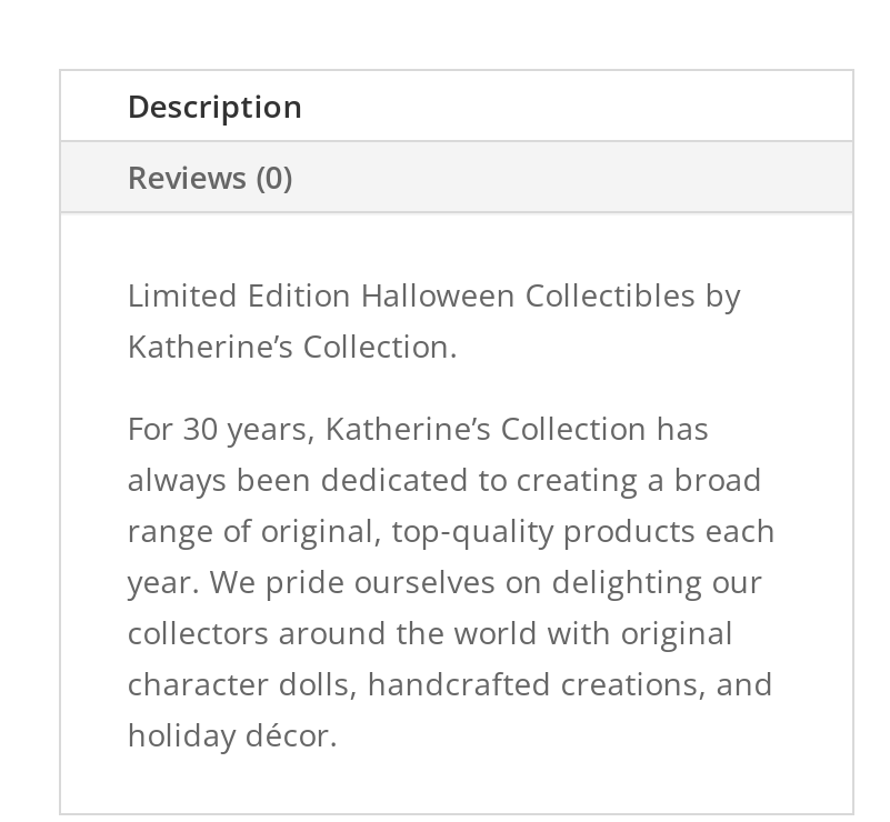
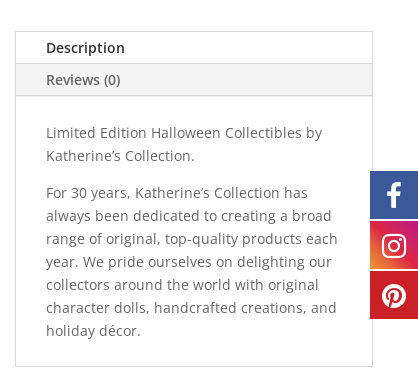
none -> [369,170,415,320] [image]

